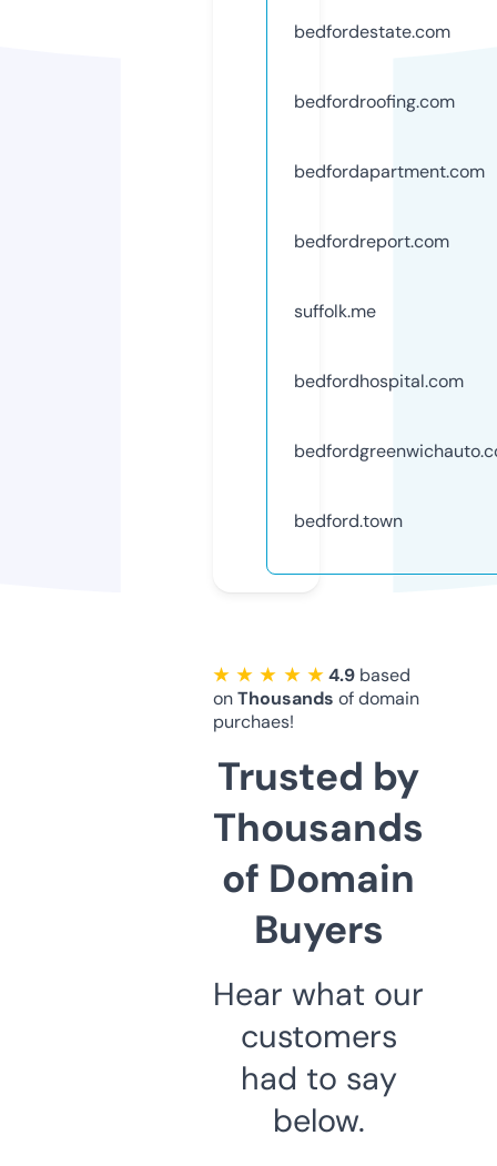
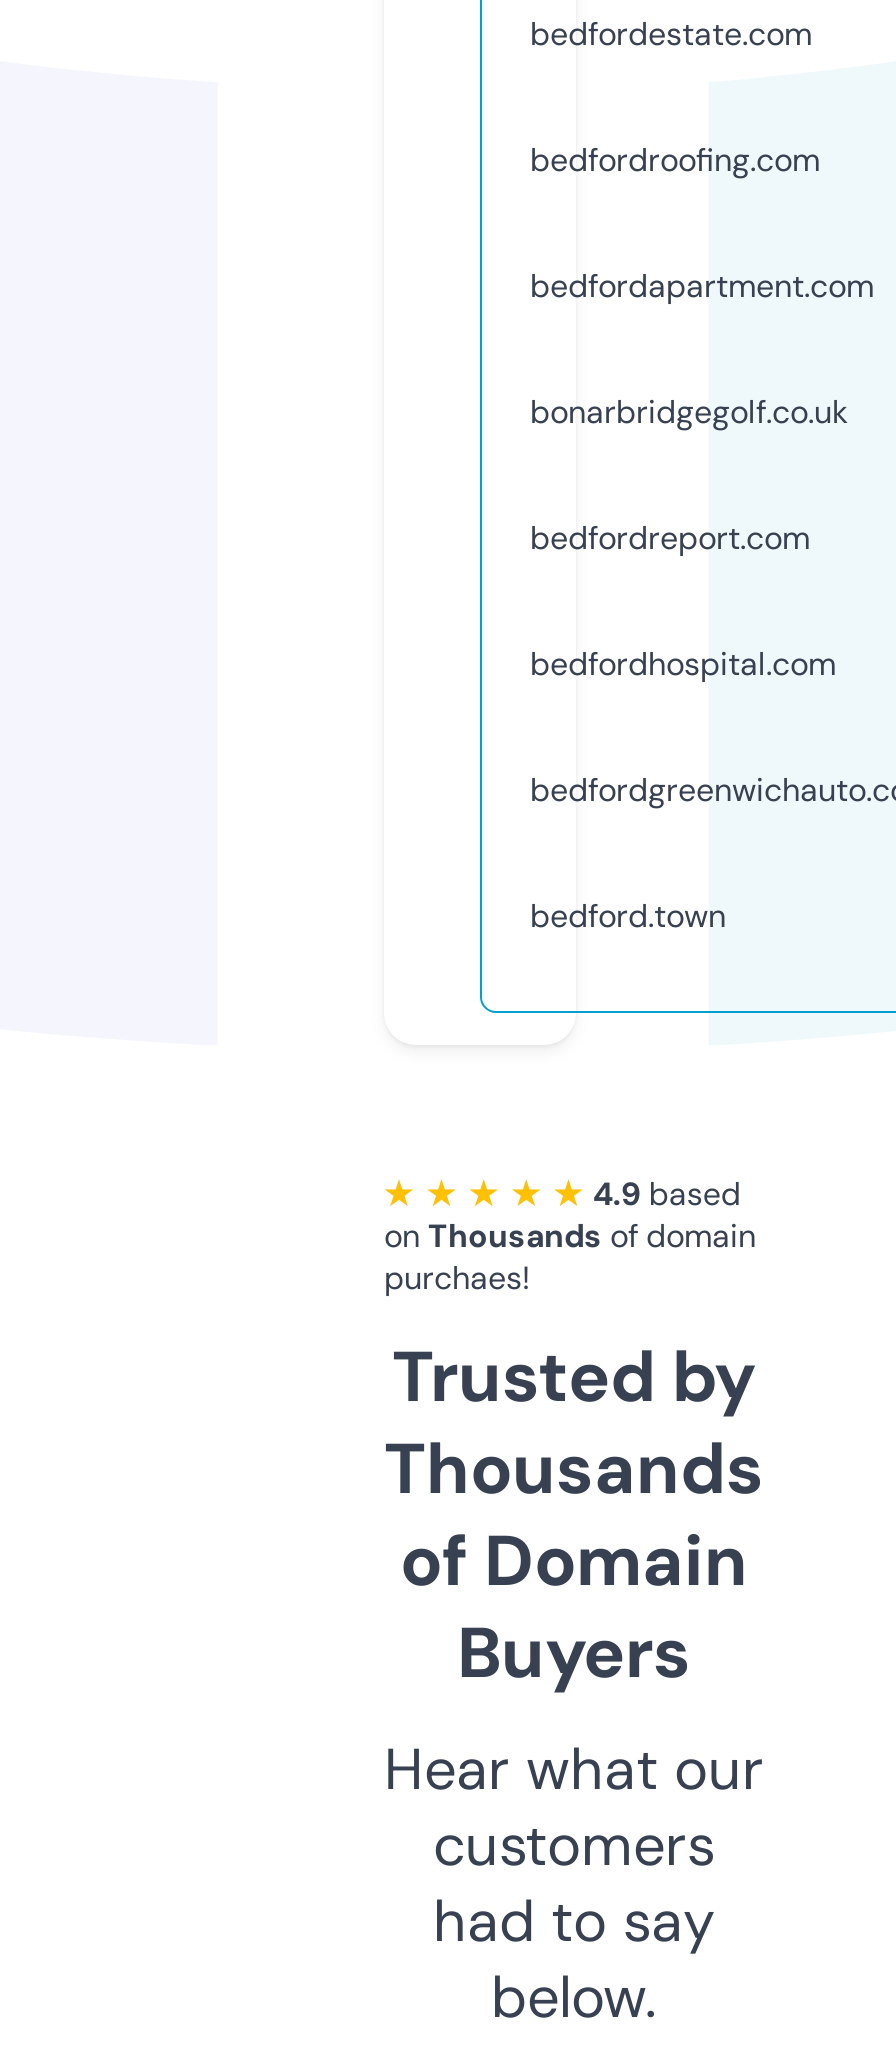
none -> [530,391,848,433] bonarbridgegolf.co.uk
moved [294,229,449,253] -> [530,517,810,559]: bedfordreport.com
[294,299,376,323] suffolk.me -> none

